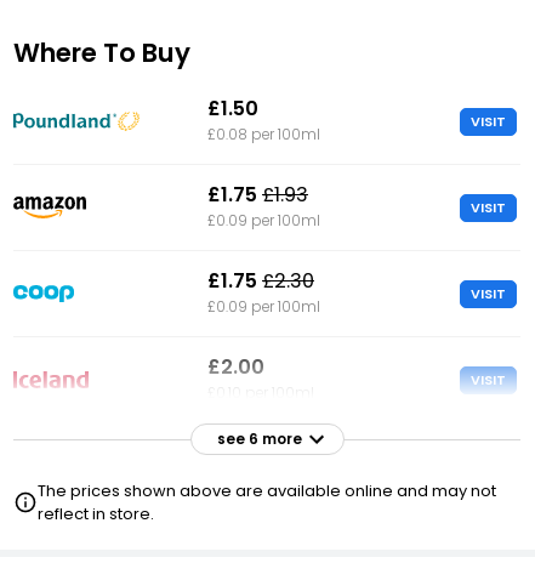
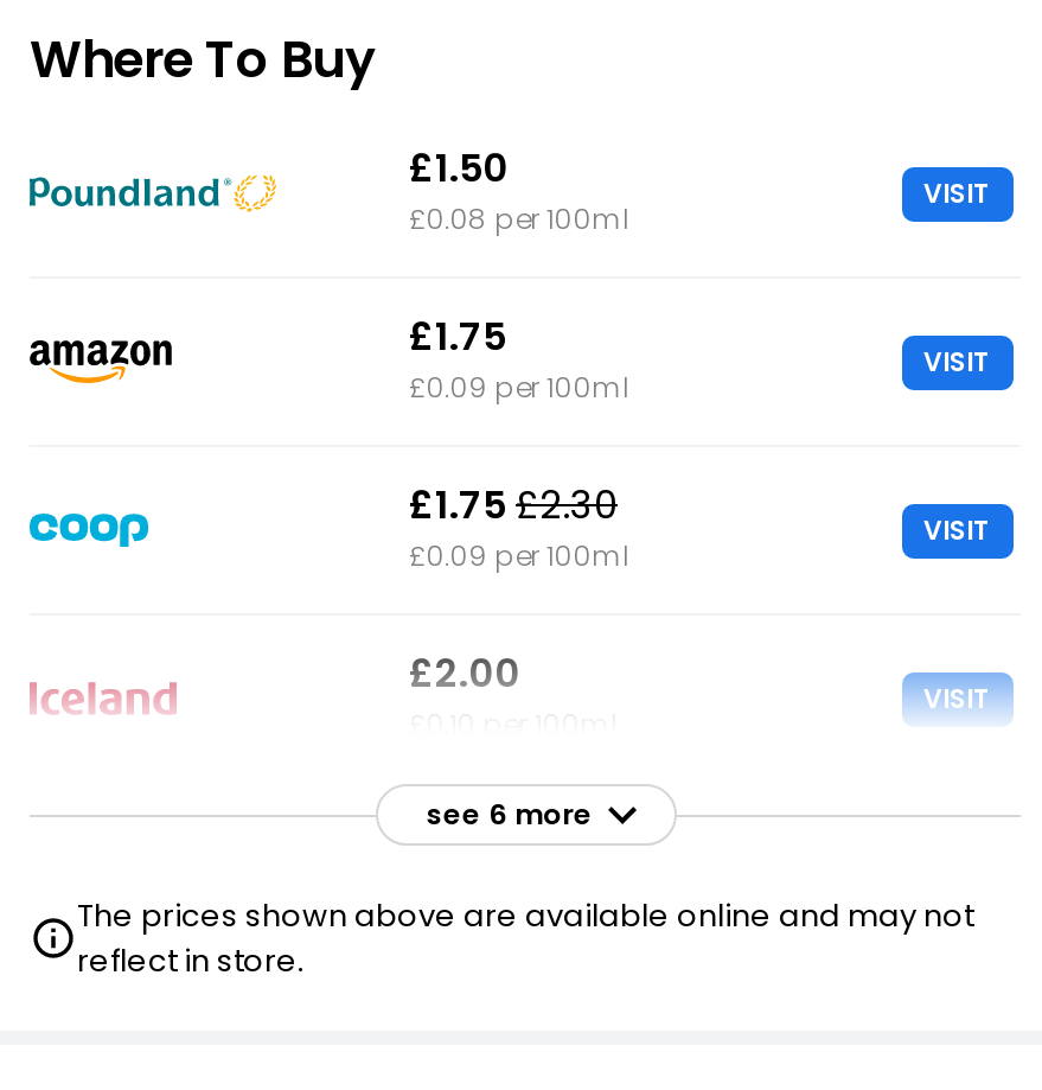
[207,181,308,209] £1.75 £1.93 -> [409,310,506,364] £1.75

